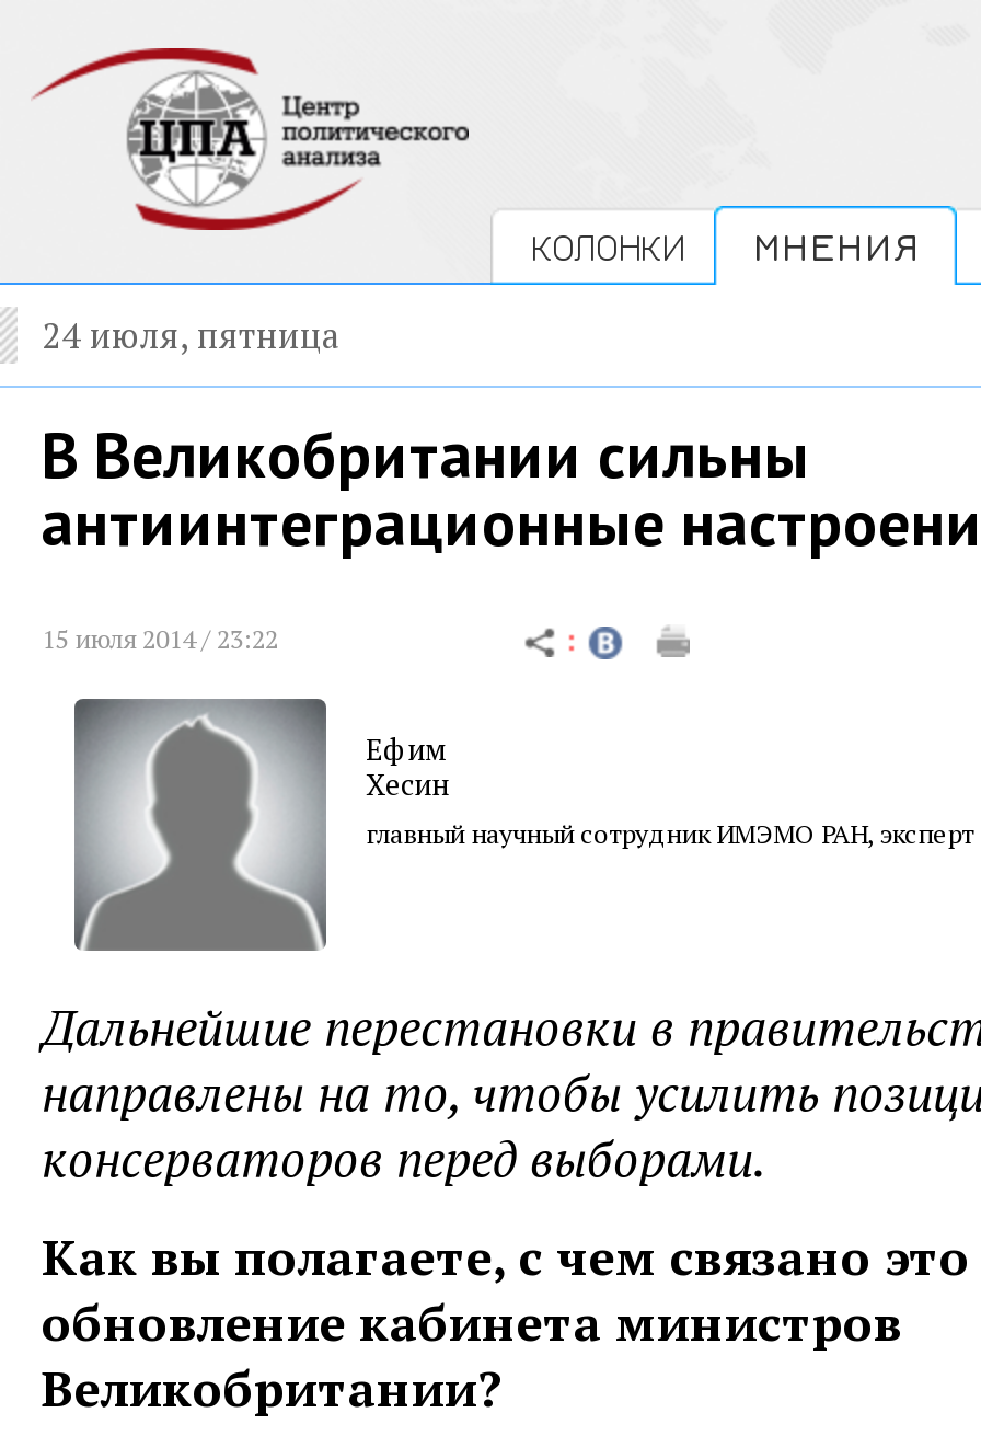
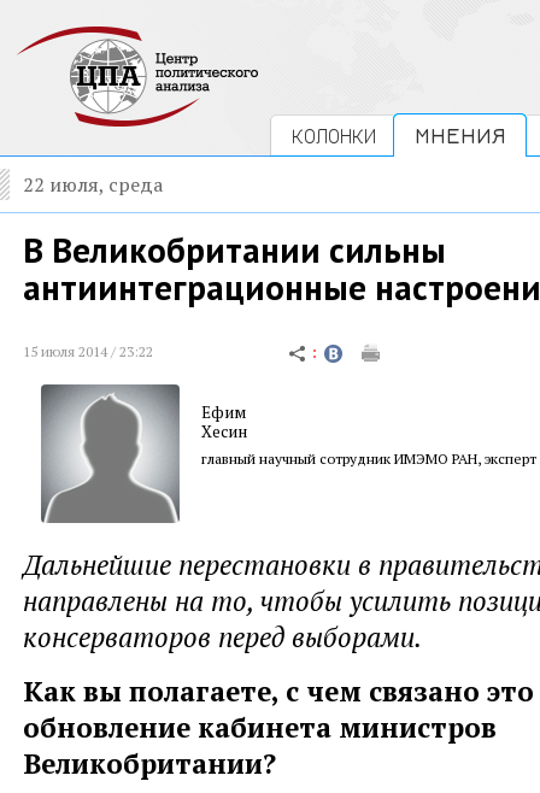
[42,311,339,359] 24 июля, пятница -> [23,171,163,198] 22 июля, среда

